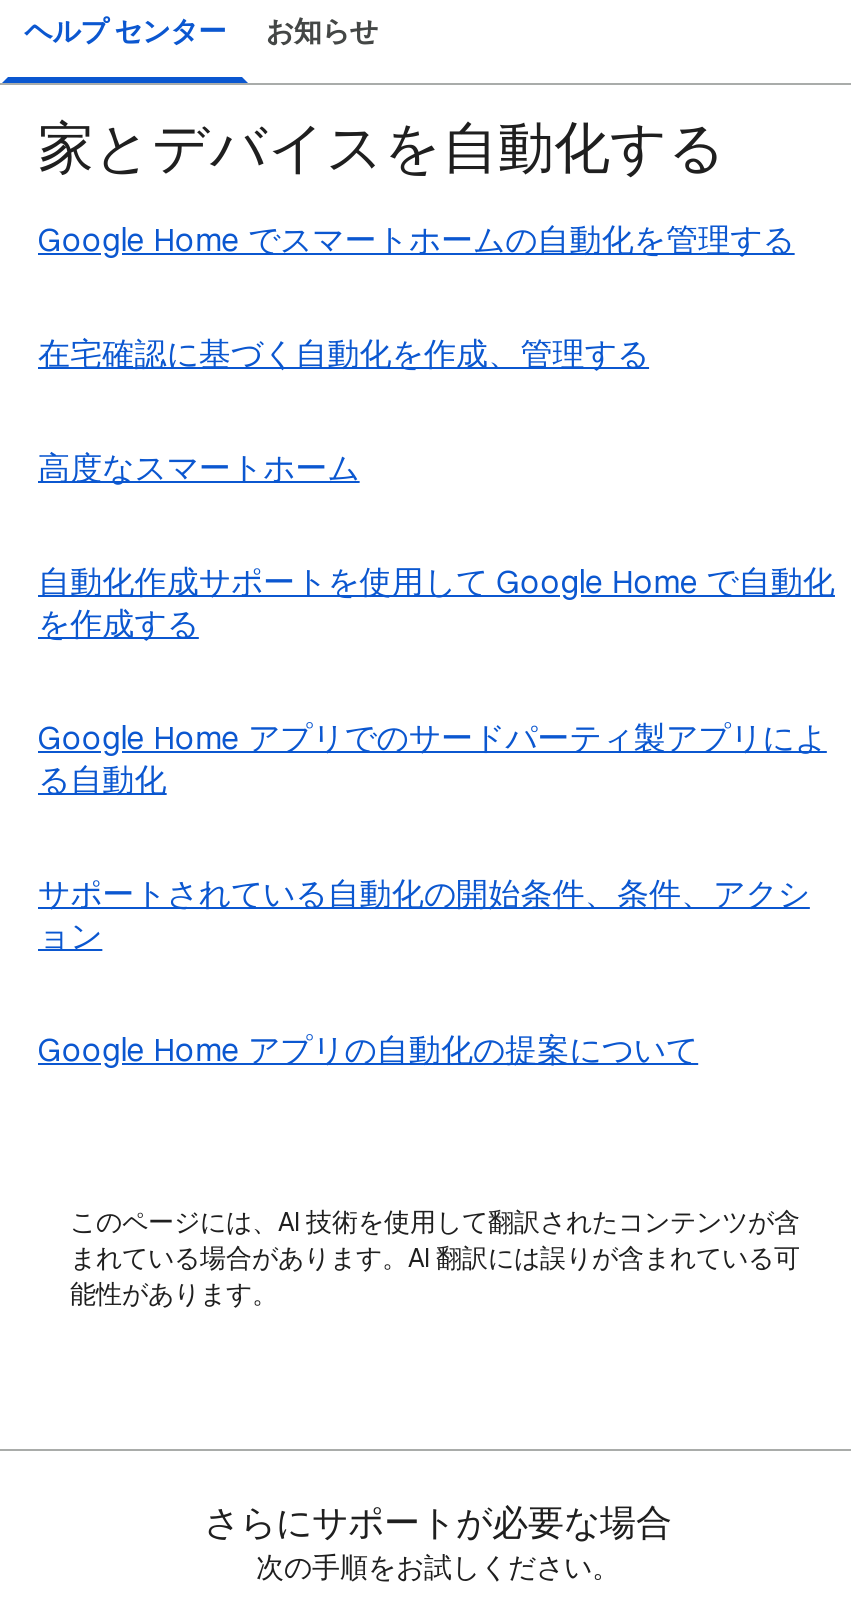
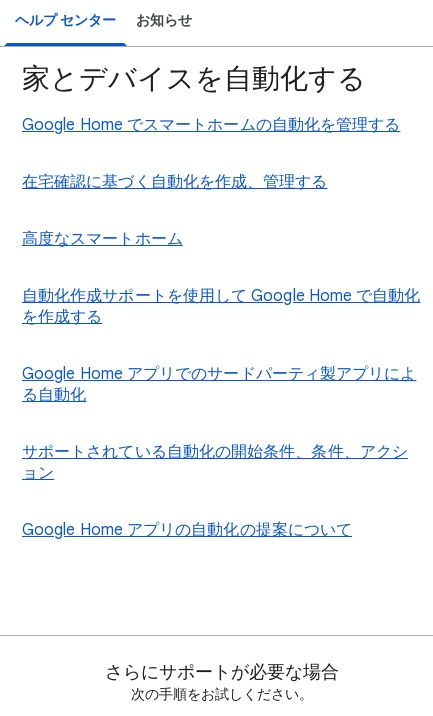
[70,1205,800,1311] このページには、AI 技術を使用して翻訳されたコンテンツが含 | まれている場合があります。AI 翻訳には誤りが含まれている可 | 能性があります。 -> none

